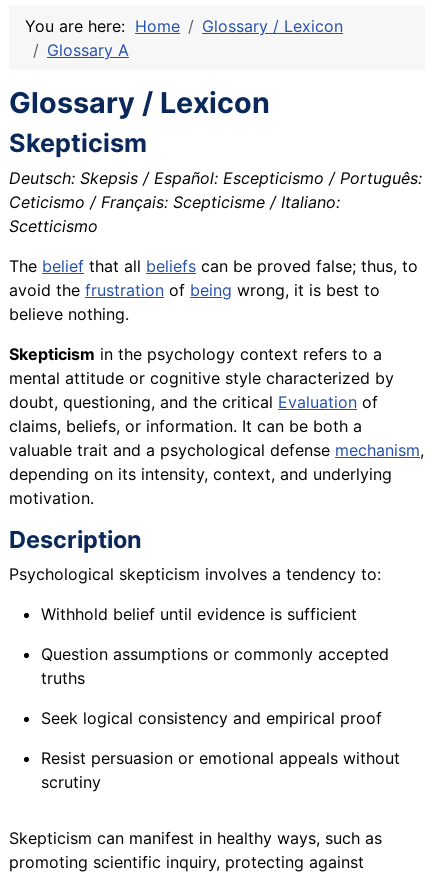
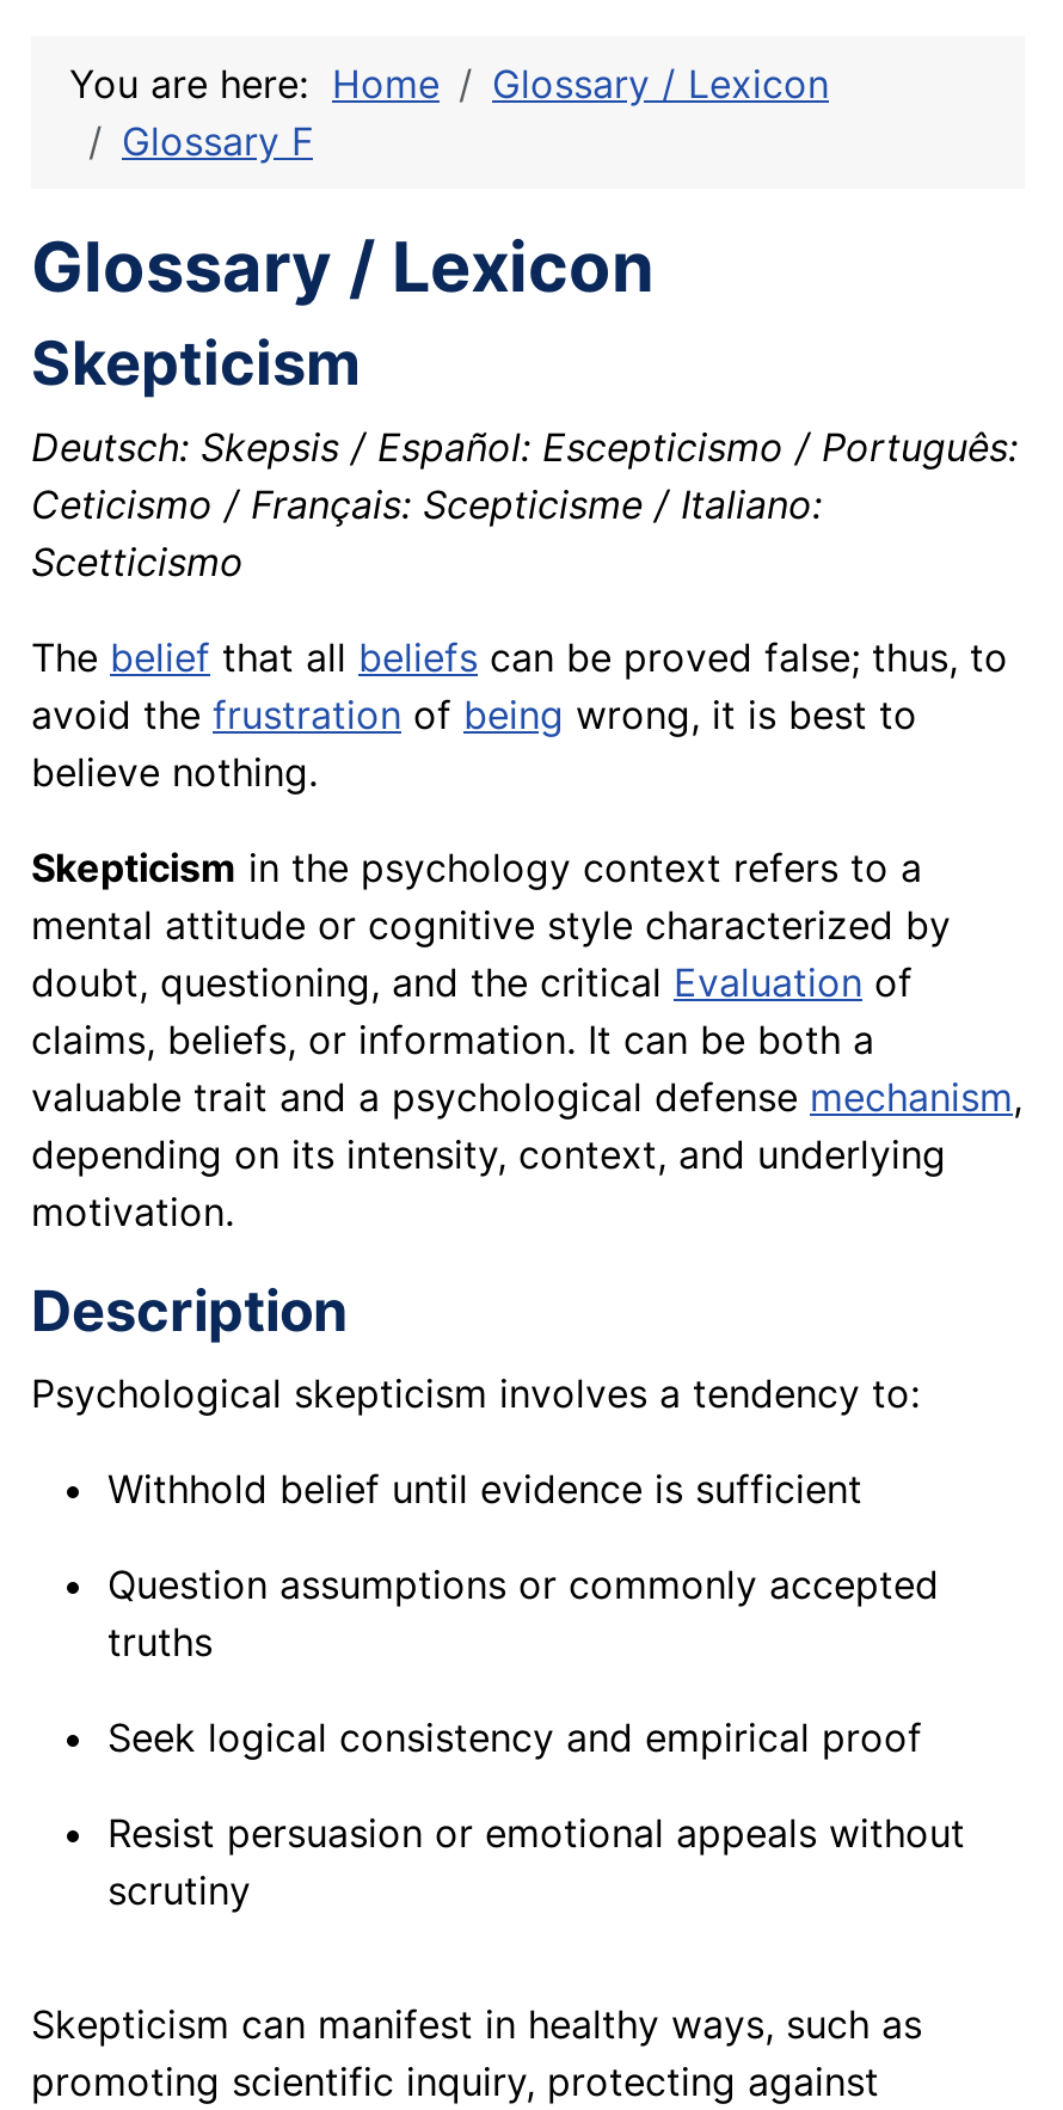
[47,40,129,60] Glossary A -> [122,118,313,165] Glossary F

